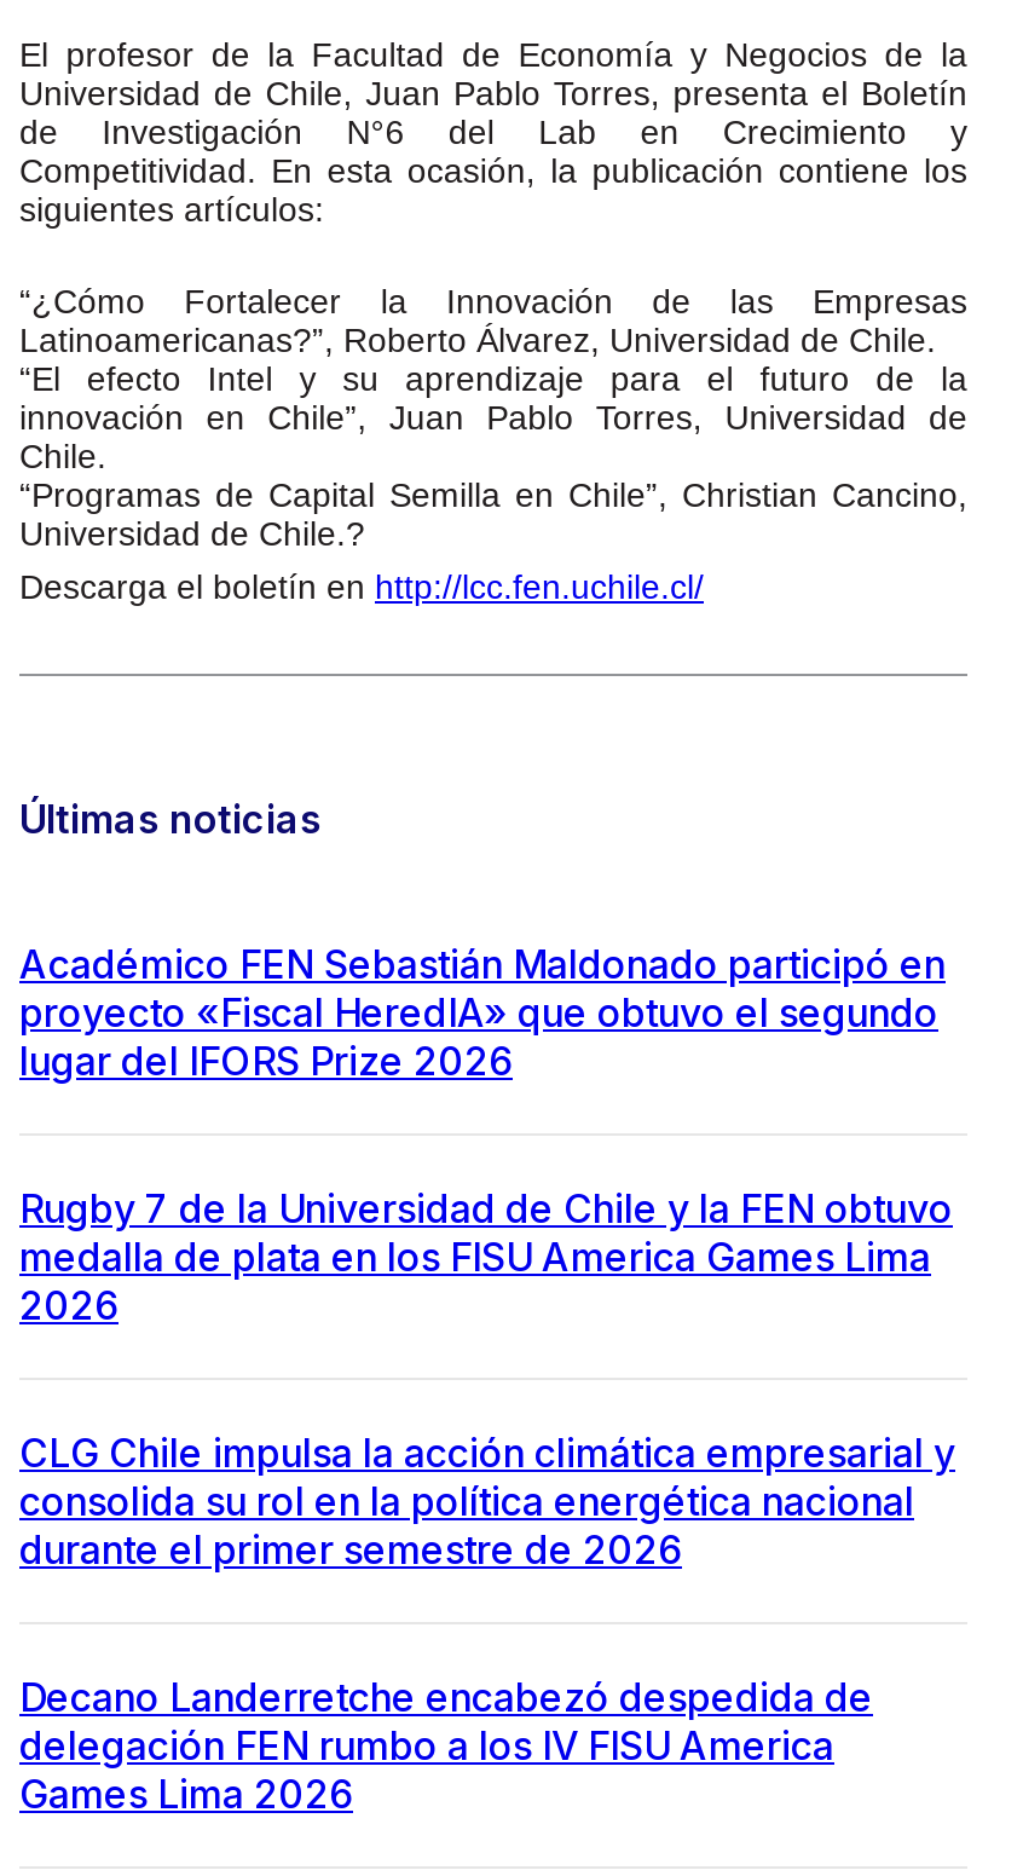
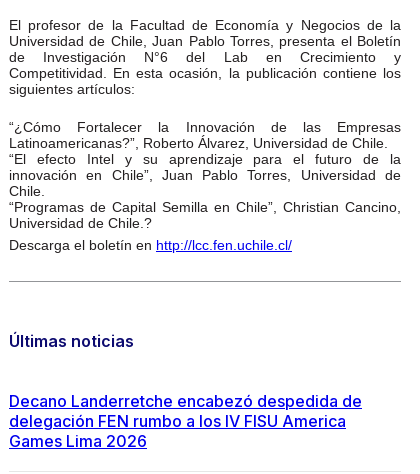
[19,941,955,1574] Académico FEN Sebastián Maldonado participó en | proyecto «Fiscal HeredIA» que obtuvo el segundo | lugar del IFORS Prize 2026 | Rugby 7 de la Universidad de Chile y la FEN obtuvo | medalla de plata en los FISU America Games Lima | 2026 | CLG Chile impulsa la acción climática empresarial y | consolida su rol en la política energética nacional | durante el primer semestre de 2026 -> none

